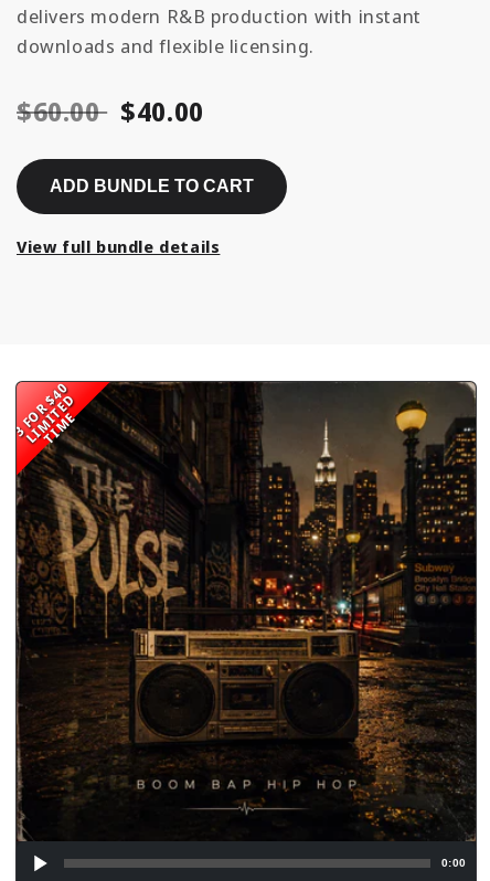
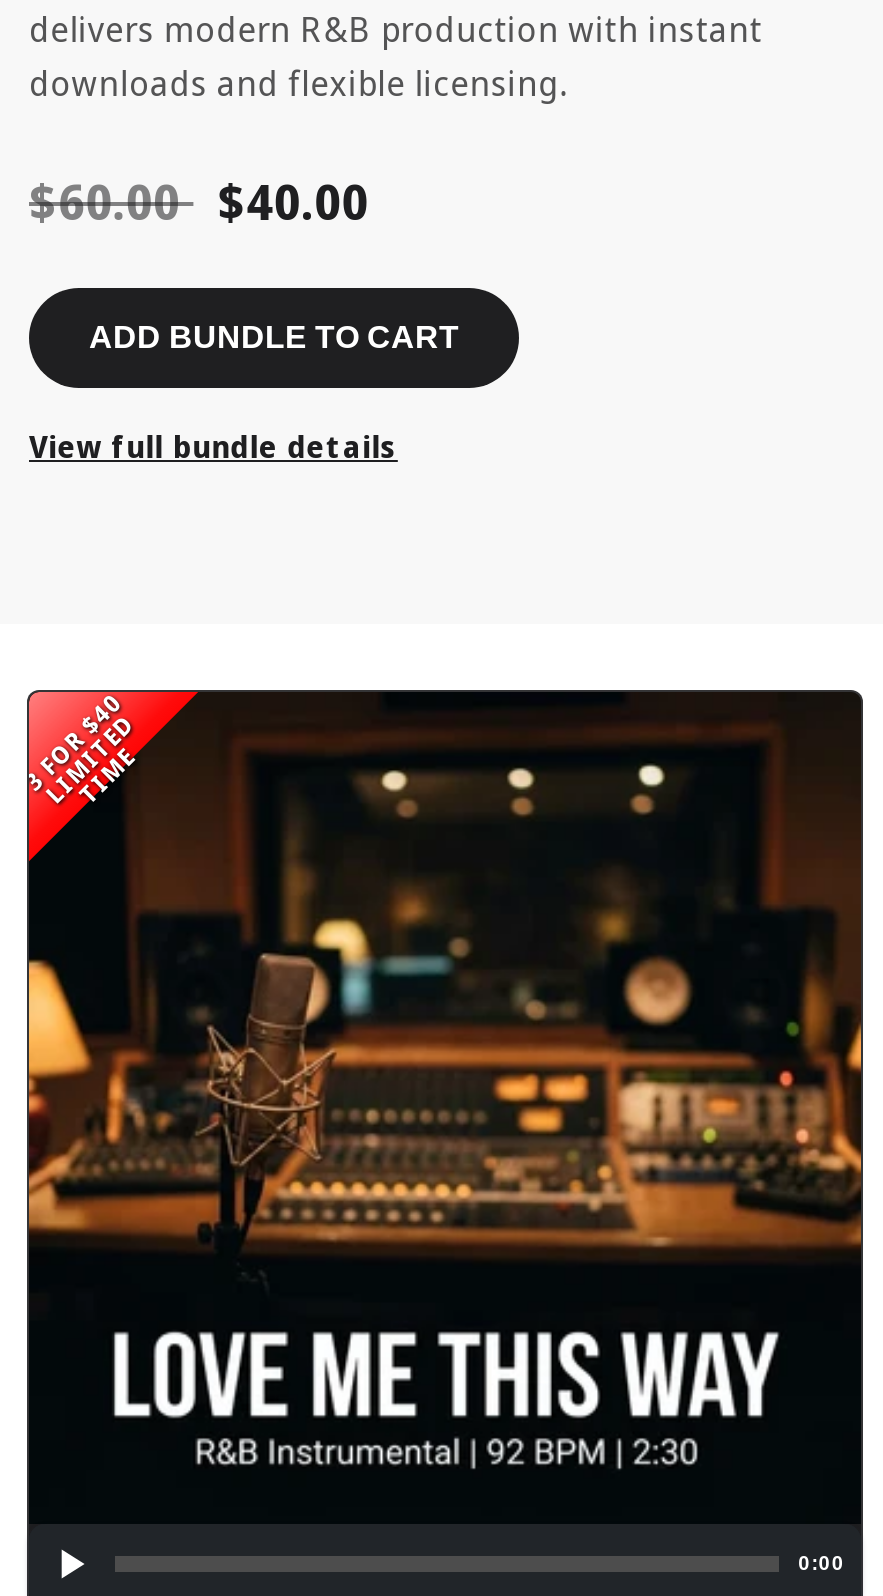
[15,381,477,841] [image] -> [27,690,863,1524] [image]

